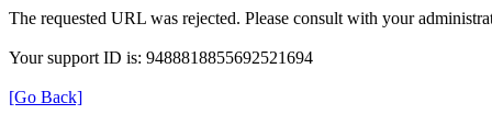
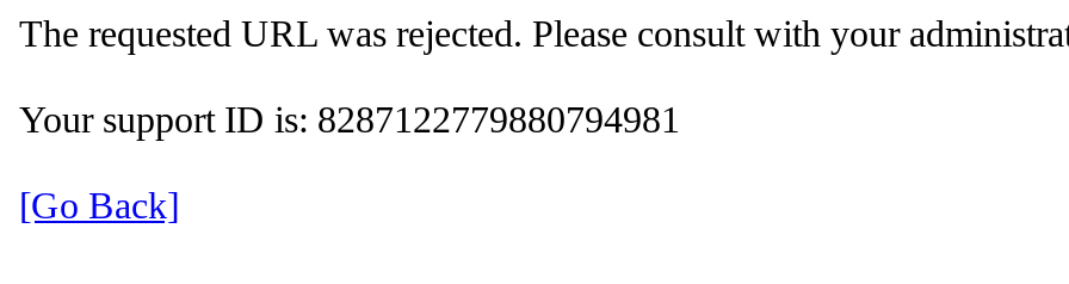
[9,48,313,67] Your support ID is: 9488818855692521694 -> [19,99,680,140] Your support ID is: 8287122779880794981

